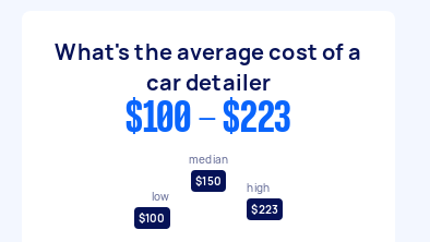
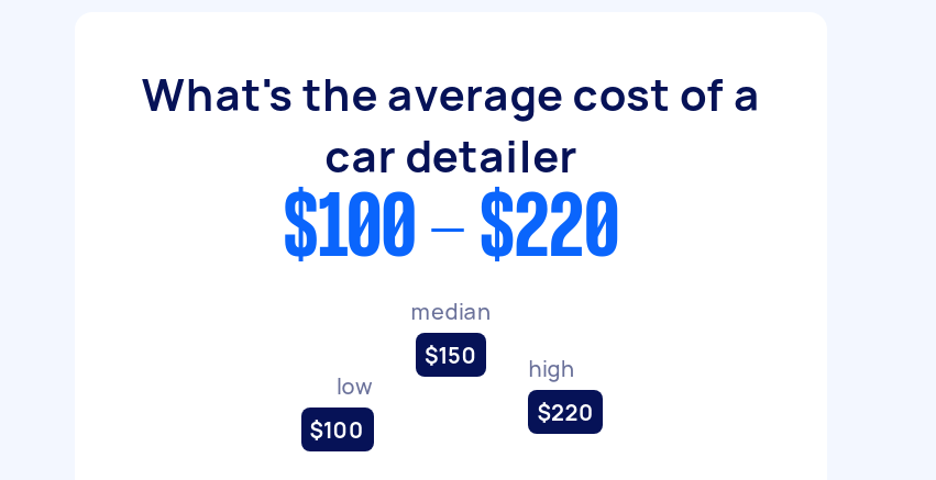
[125,100,292,140] $100 - $223 -> [284,192,618,271] $100 - $220
[251,202,279,217] $223 -> [537,397,595,428] $220

